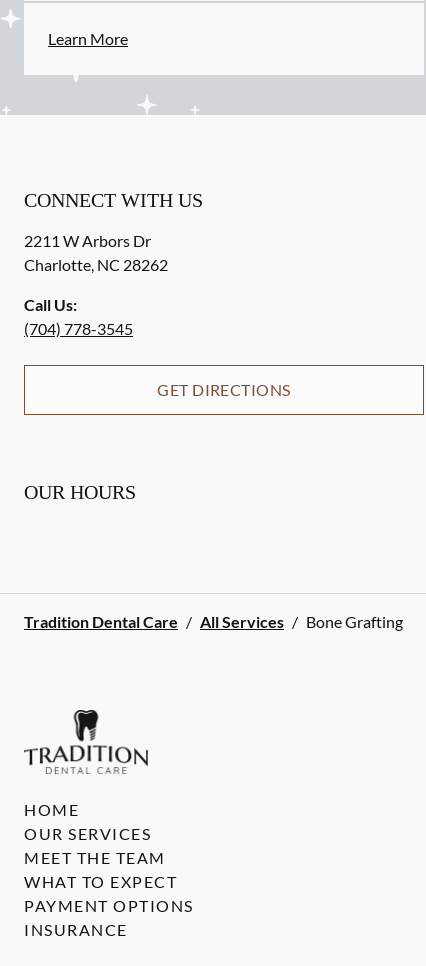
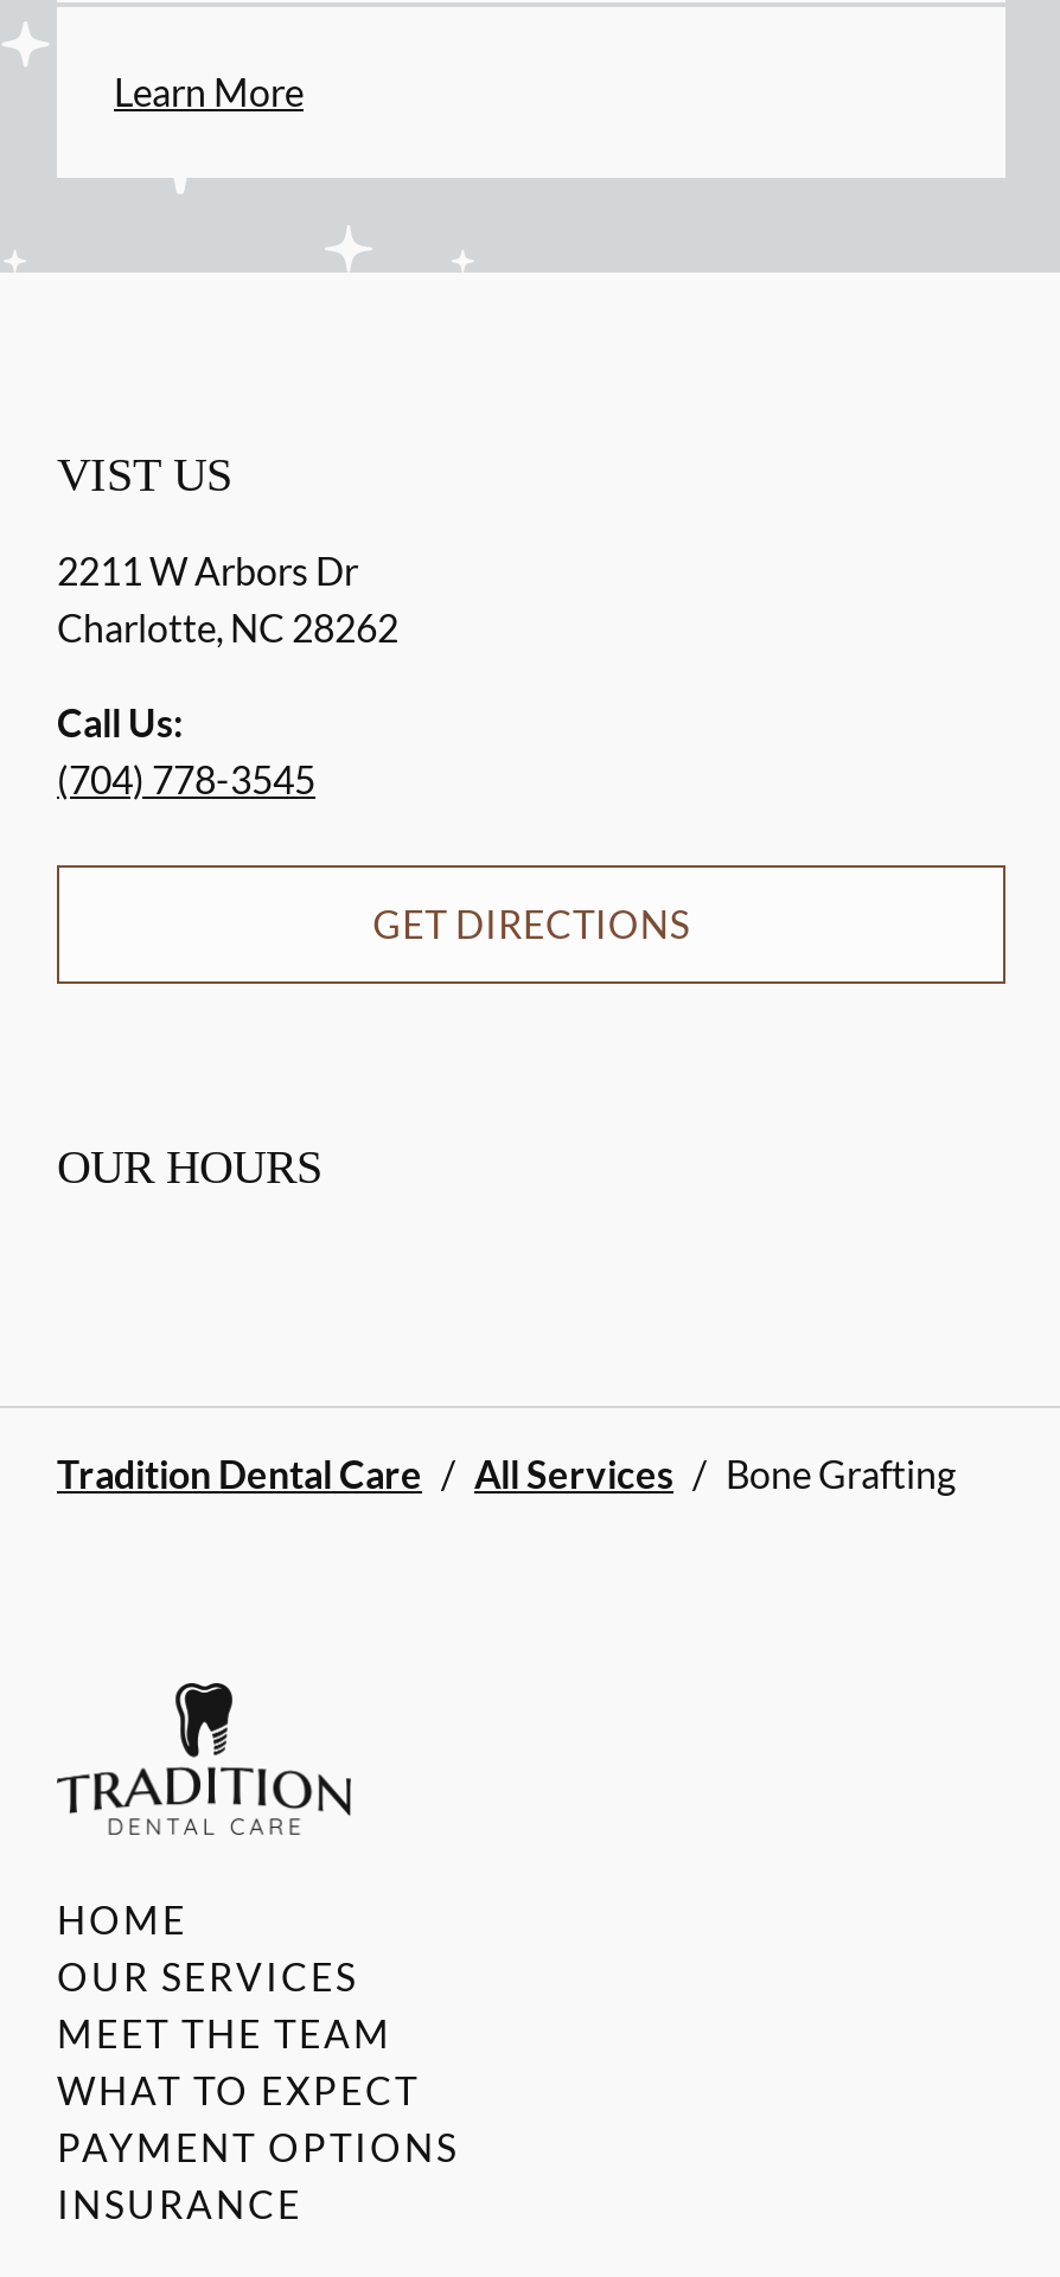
[24,189,203,211] CONNECT WITH US -> [57,448,232,500] VIST US

